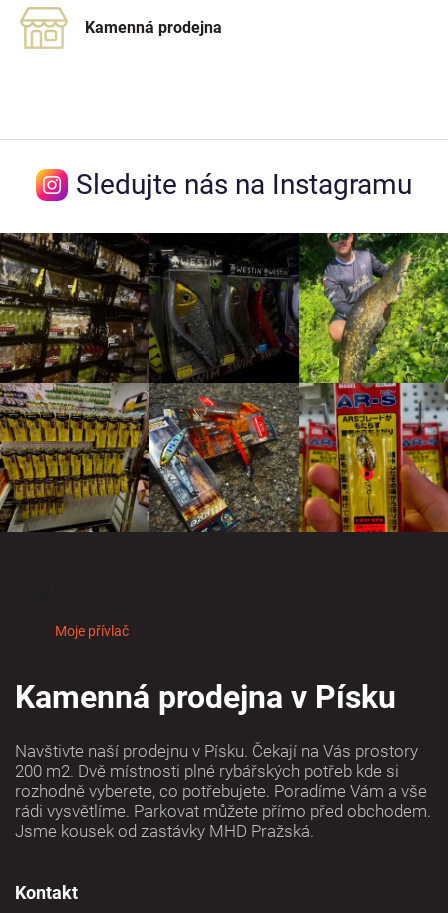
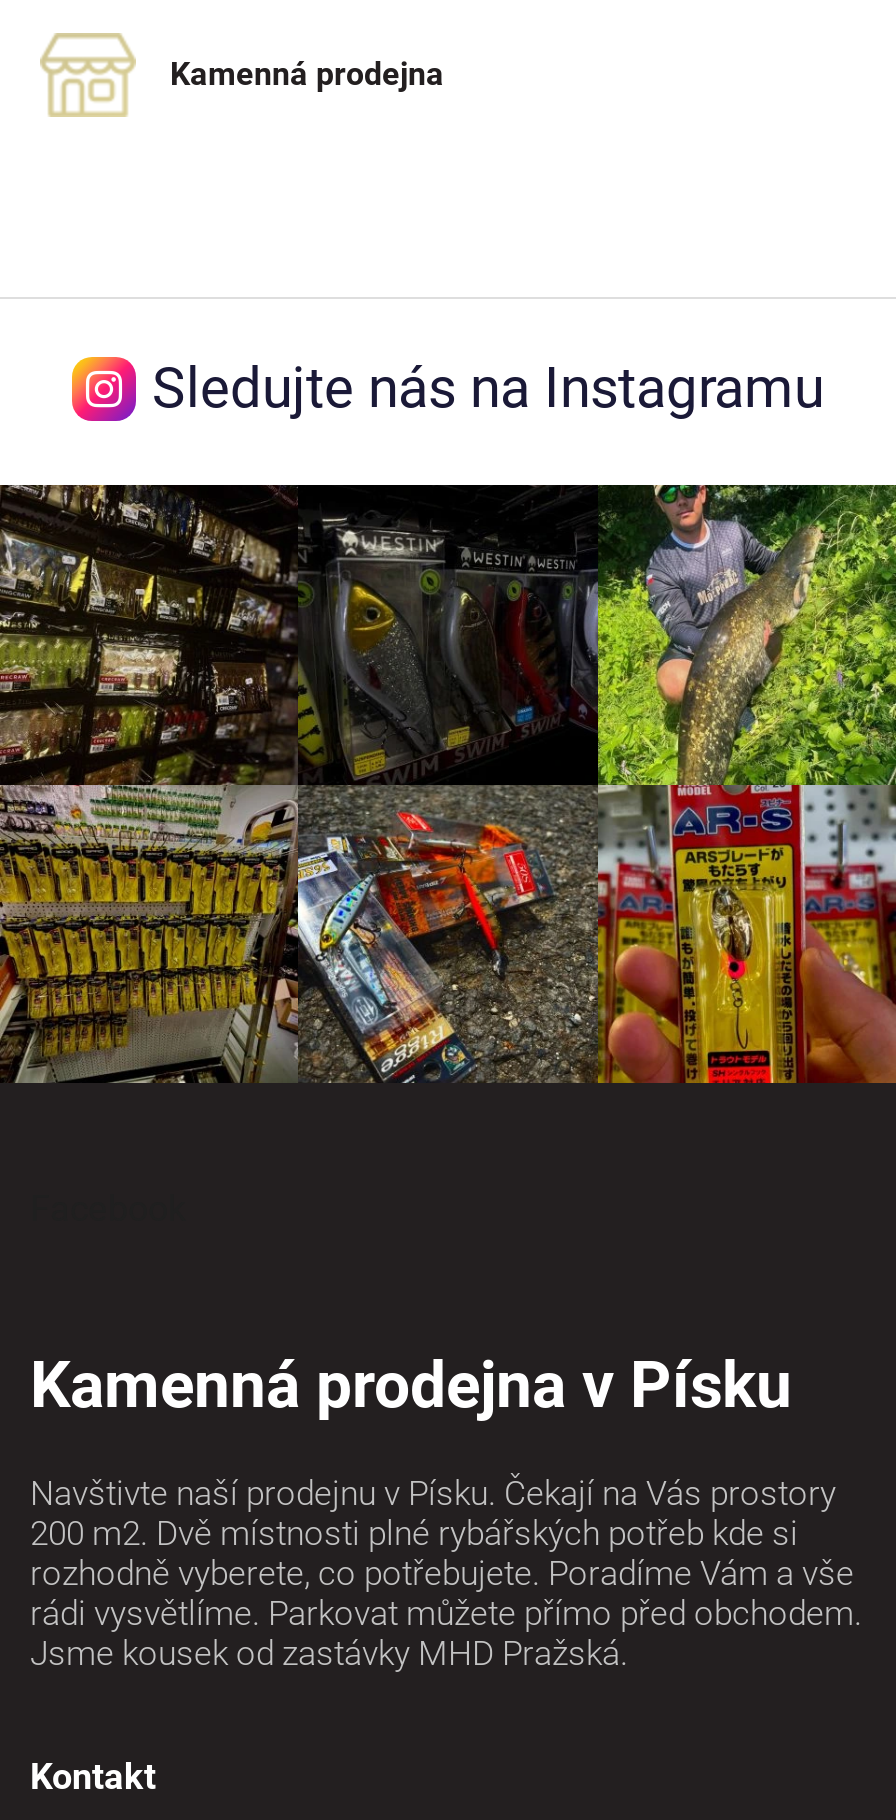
[55,623,129,639] Moje přívlač -> none

